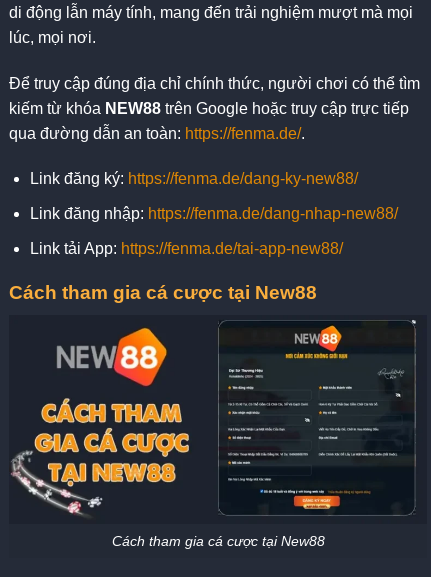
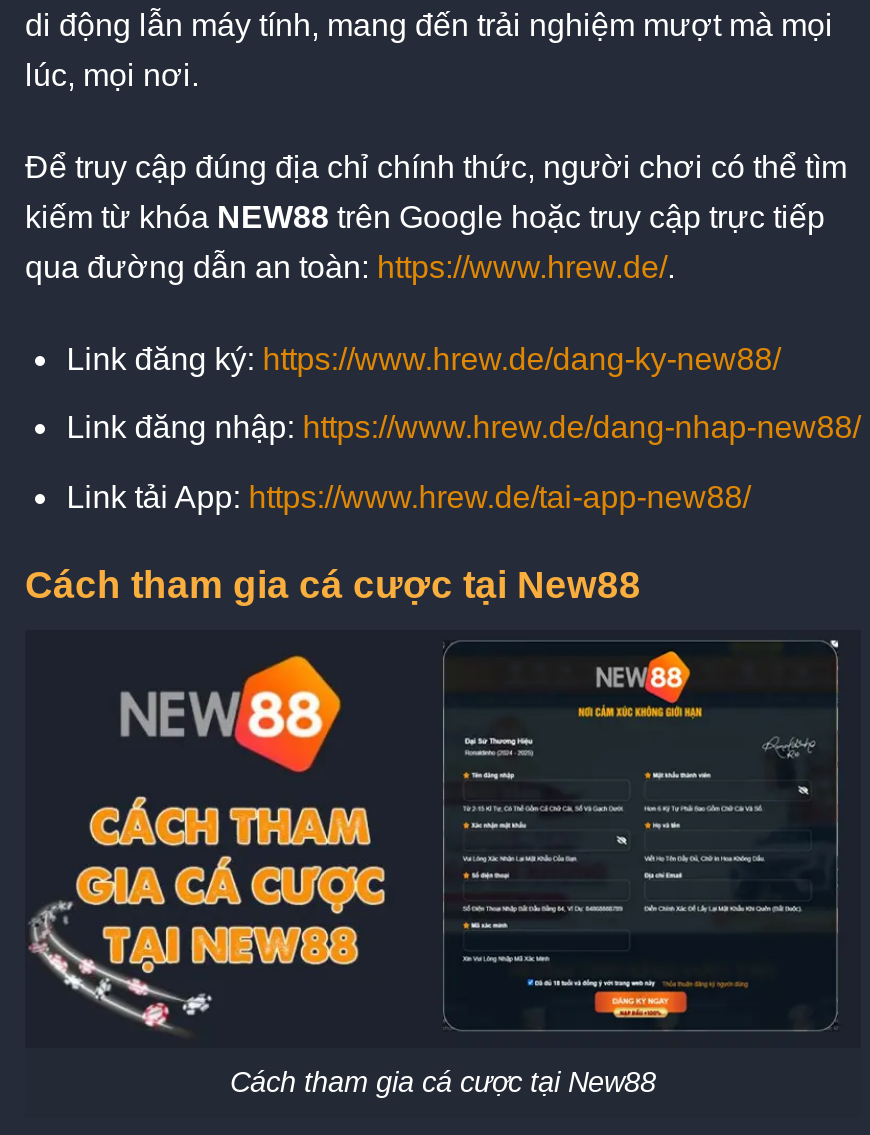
[9,124,305,141] qua đường dẫn an toàn: https://fenma.de/. -> [25,249,675,283] qua đường dẫn an toàn: https://www.hrew.de/.
[30,170,358,187] Link đăng ký: https://fenma.de/dang-ky-new88/ -> [67,341,781,375] Link đăng ký: https://www.hrew.de/dang-ky-new88/
[30,205,398,222] Link đăng nhập: https://fenma.de/dang-nhap-new88/ -> [67,410,861,444] Link đăng nhập: https://www.hrew.de/dang-nhap-new88/
[30,239,343,256] Link tải App: https://fenma.de/tai-app-new88/ -> [67,479,751,513] Link tải App: https://www.hrew.de/tai-app-new88/

